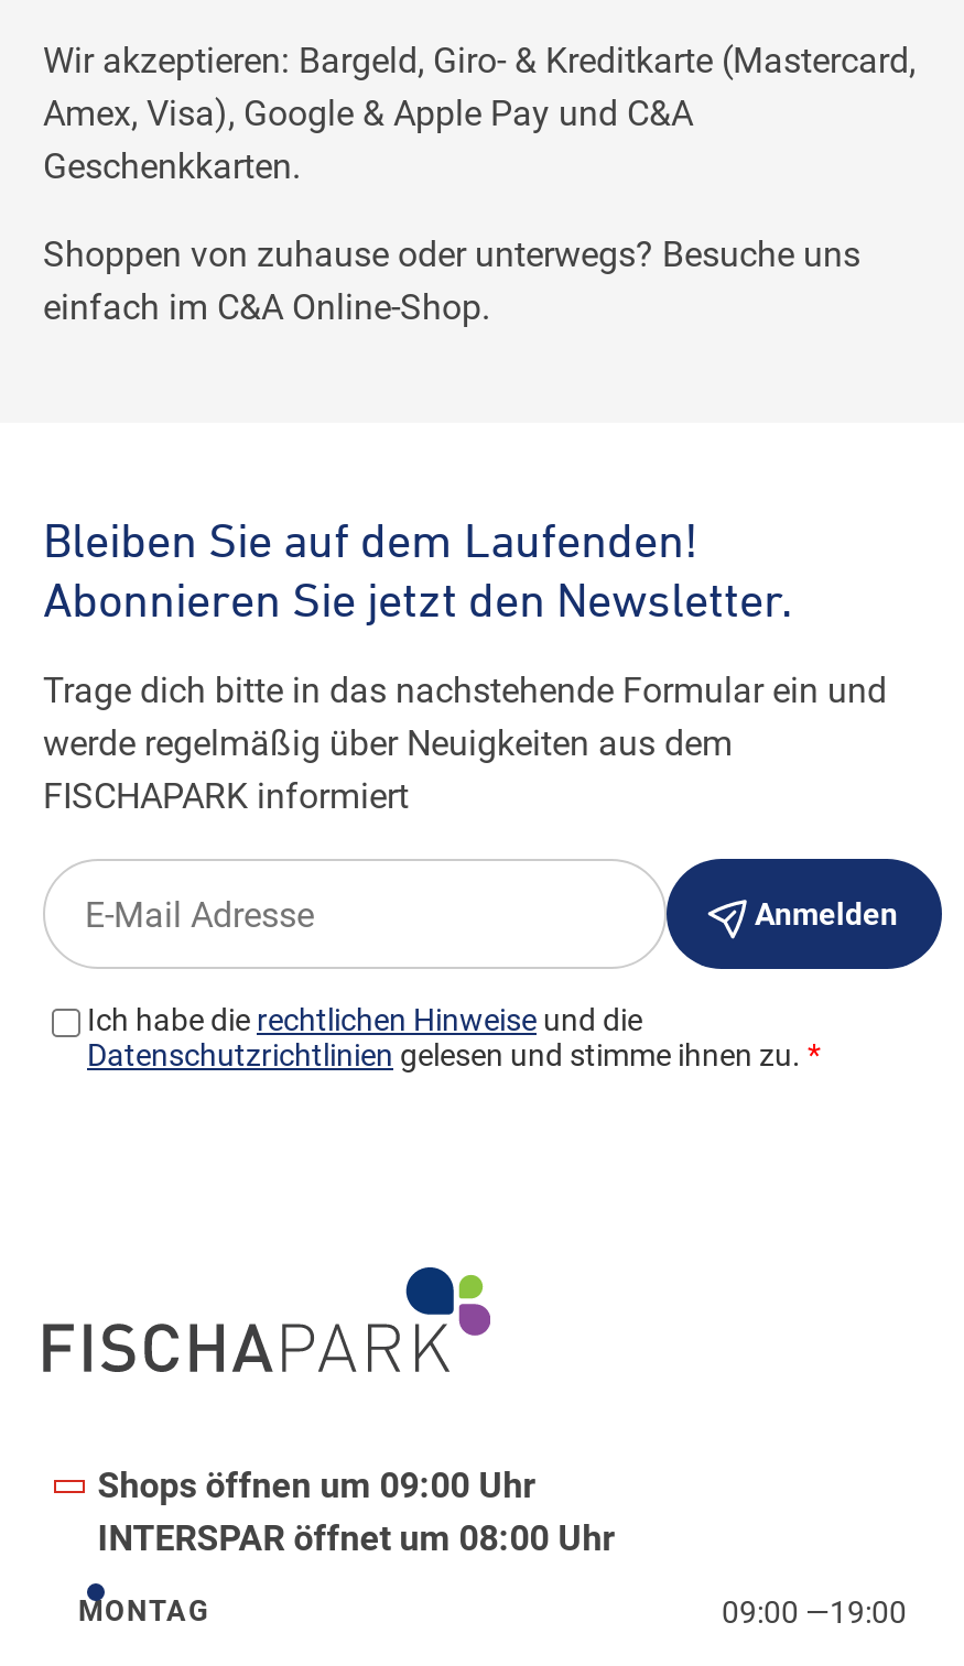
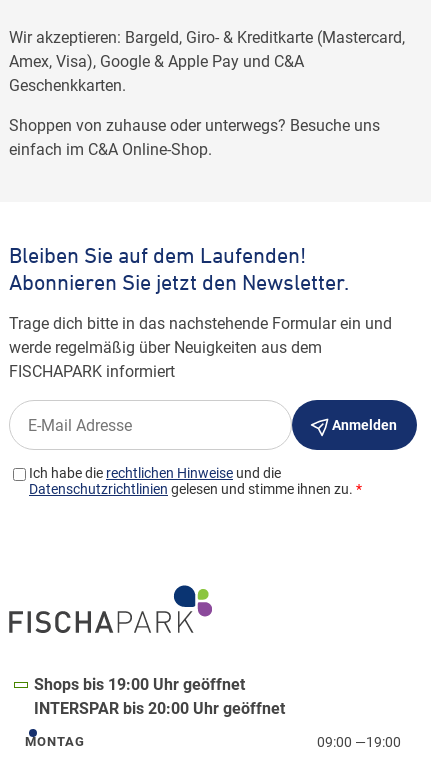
[98,1464,536,1506] Shops öffnen um 09:00 Uhr -> [34,675,245,694] Shops bis 19:00 Uhr geöffnet
[98,1517,615,1559] INTERSPAR öffnet um 08:00 Uhr -> [34,699,285,718] INTERSPAR bis 20:00 Uhr geöffnet

